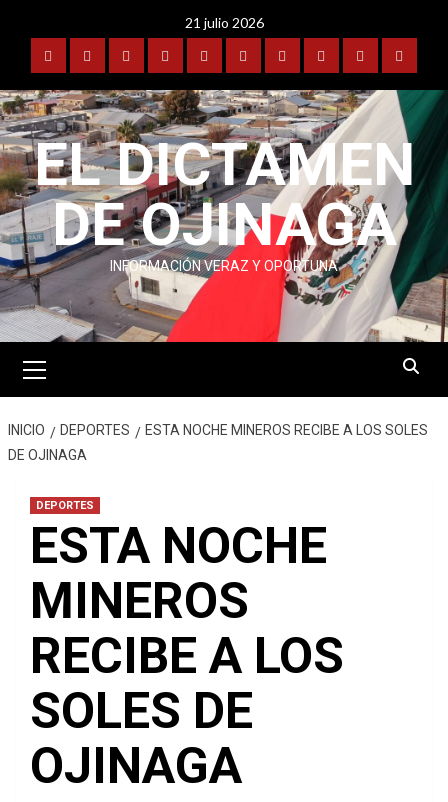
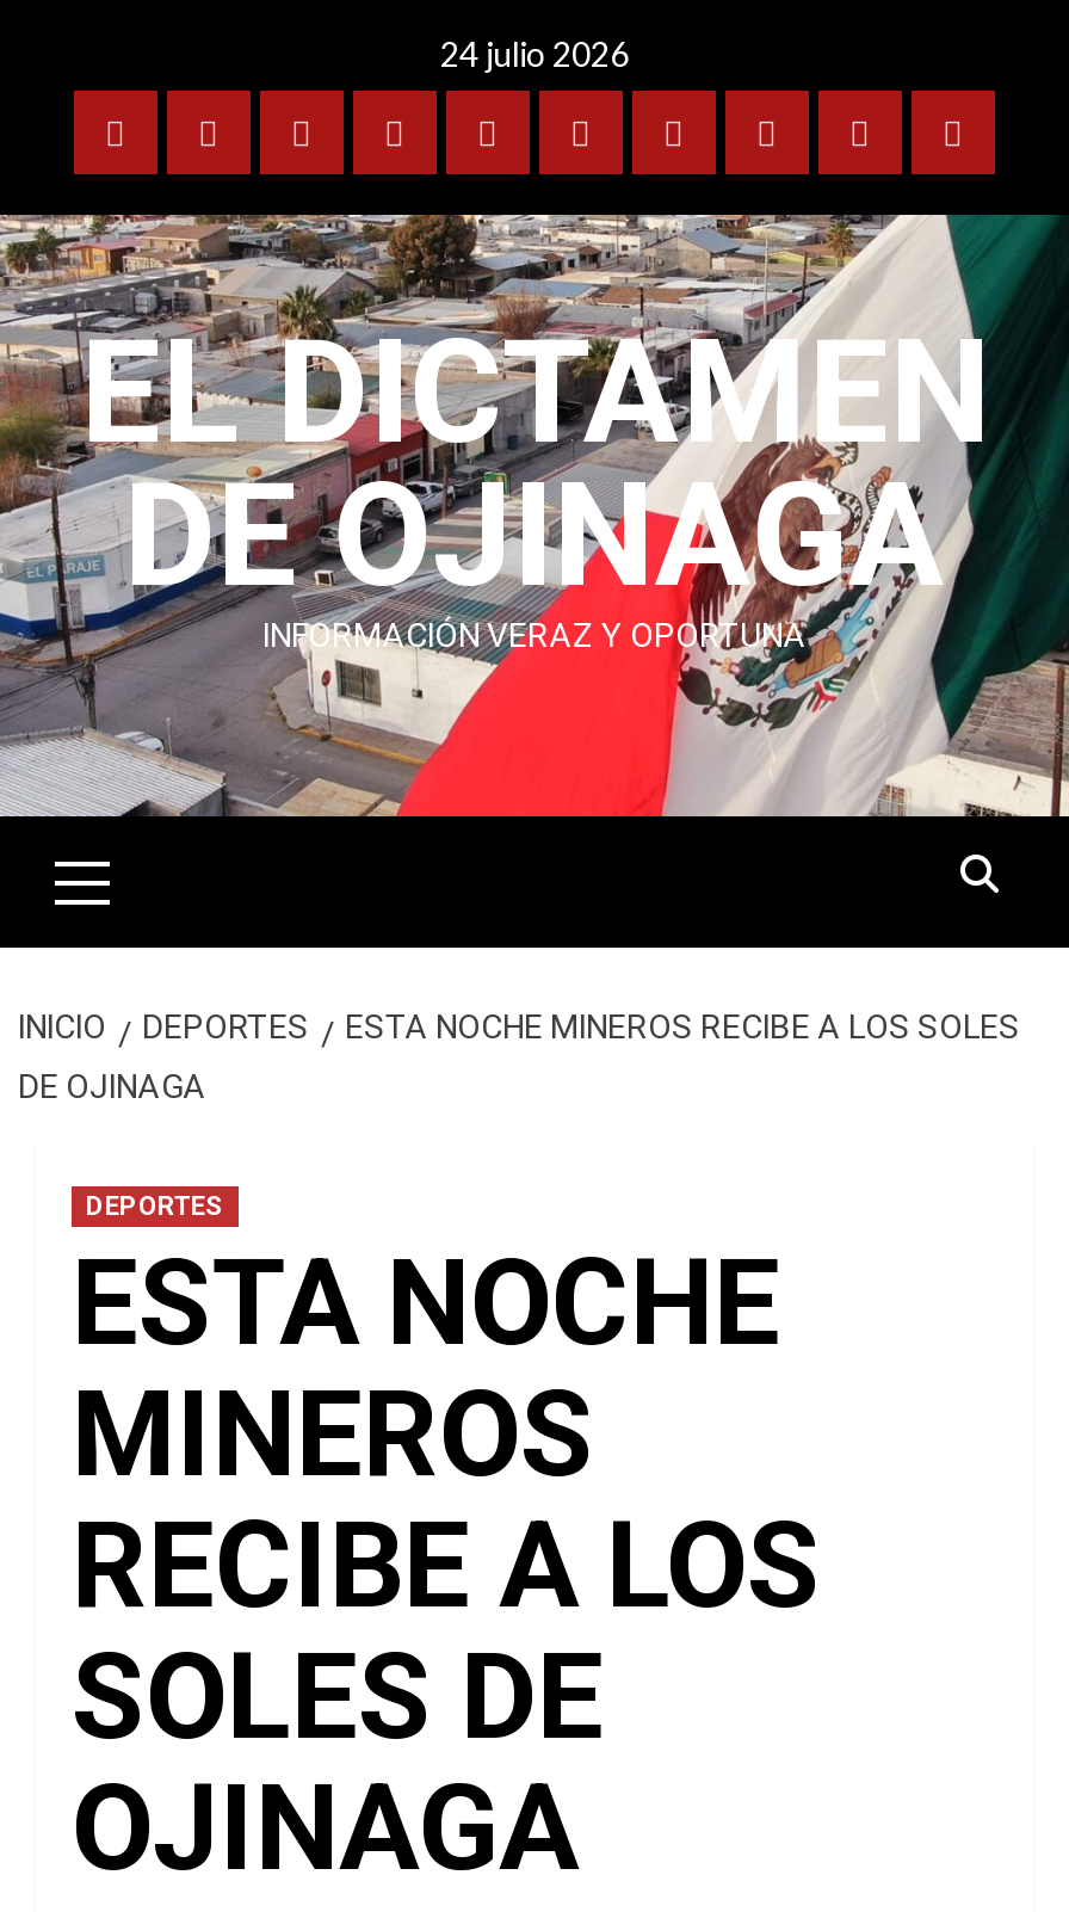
[184,14,263,31] 21 julio 2026 -> [440,33,629,74] 24 julio 2026

